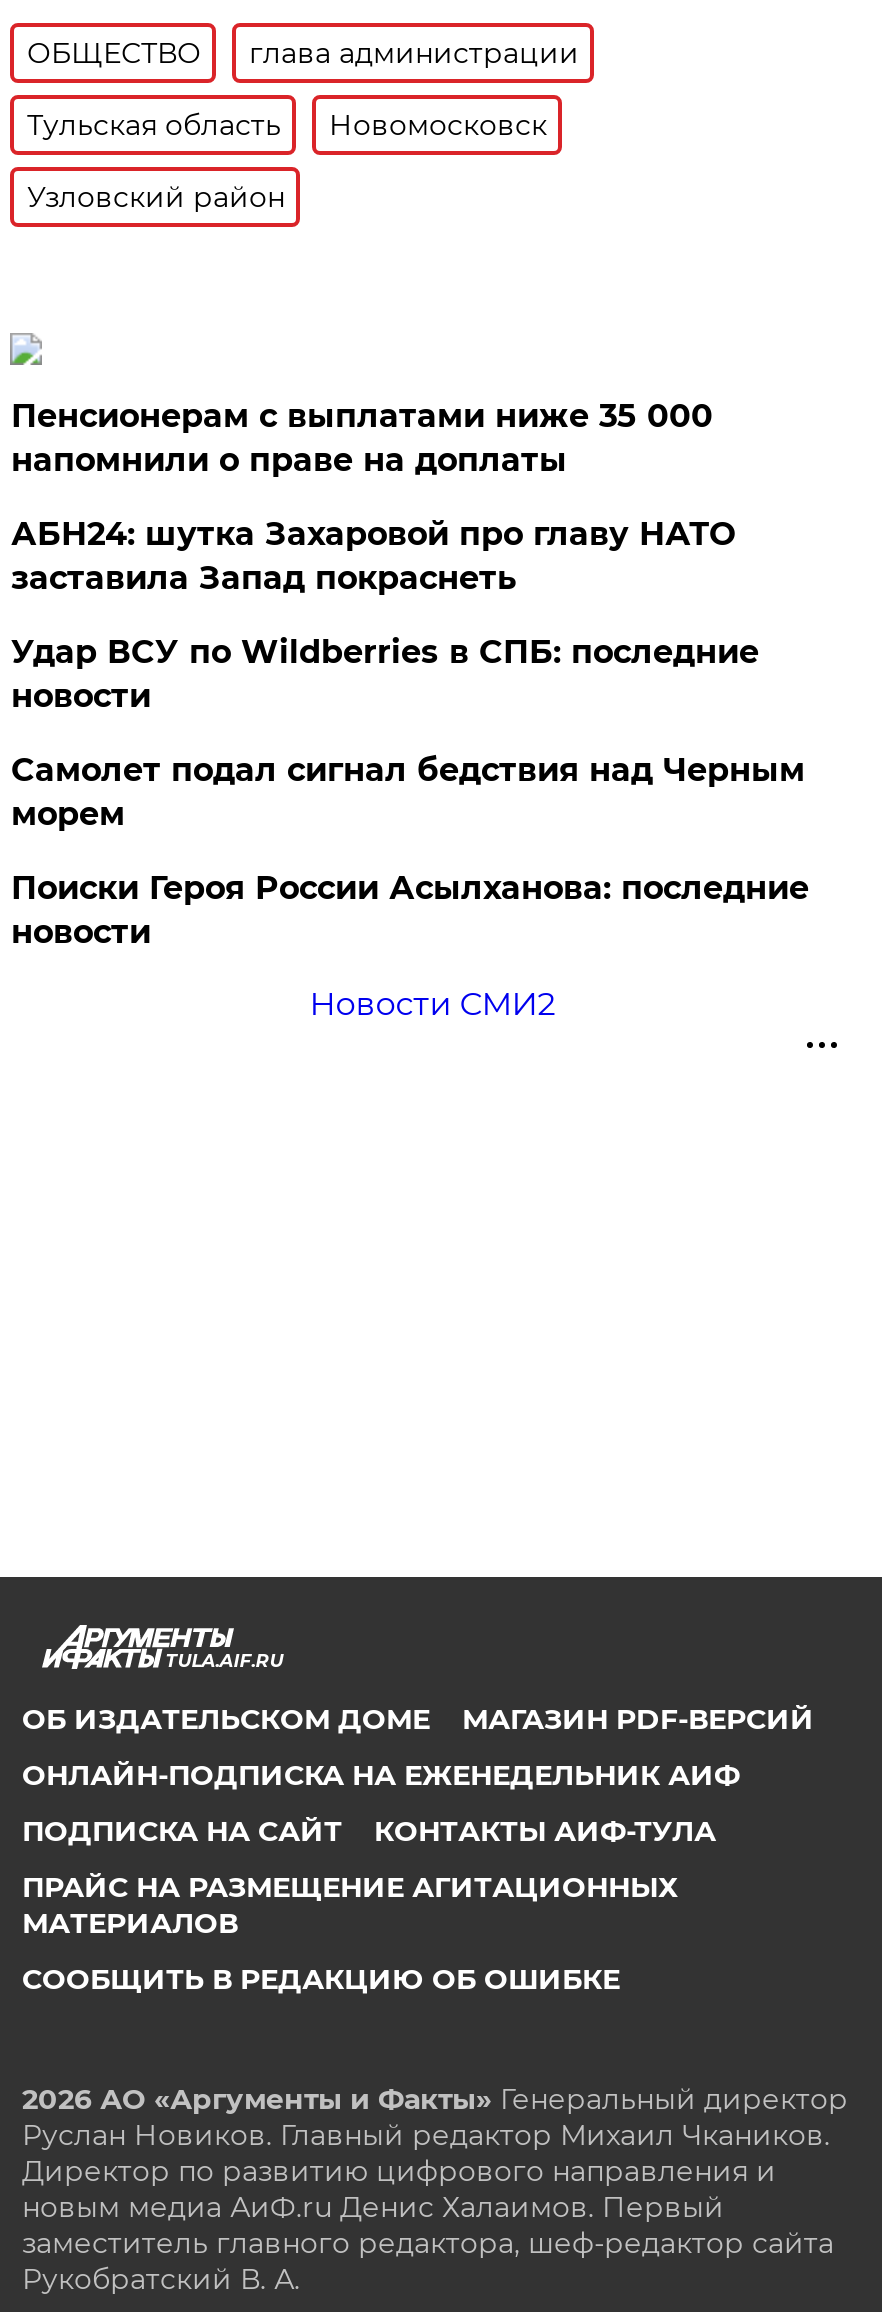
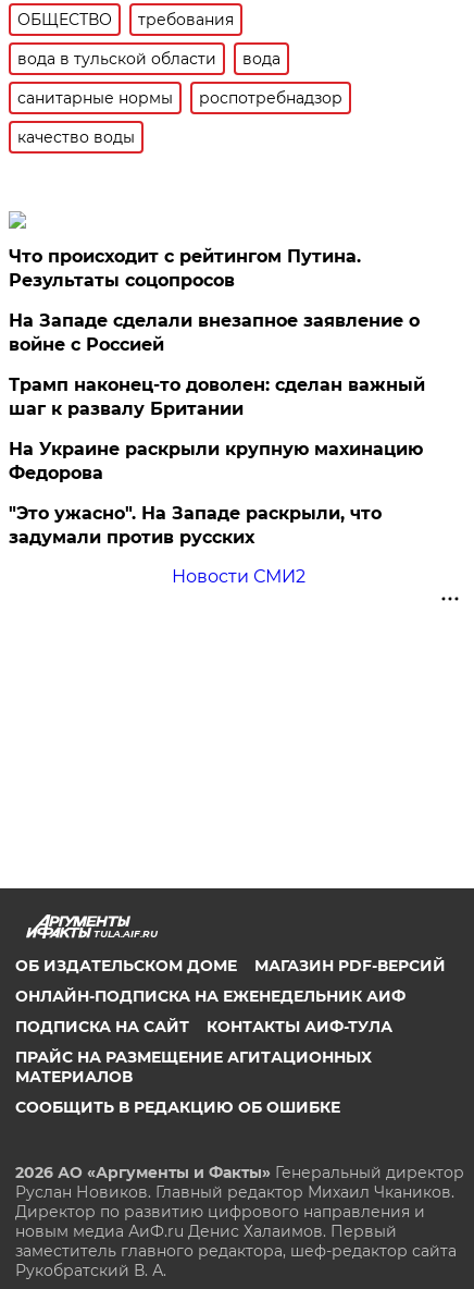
[27,35,579,215] глава администрации | Тульская область | Новомосковск | Узловский район -> [18,10,343,147] требования | вода в тульской области | вода | санитарные нормы | роспотребнадзор | качество воды
[11,397,809,951] Пенсионерам с выплатами ниже 35 000 | напомнили о праве на доплаты | АБН24: шутка Захаровой про главу НАТО | заставила Запад покраснеть | Удар ВСУ по Wildberries в СПБ: последние | новости | Самолет подал сигнал бедствия над Черным | морем | Поиски Героя России Асылханова: последние | новости -> [9,246,426,548] Что происходит с рейтингом Путина. | Результаты соцопросов | На Западе сделали внезапное заявление о | войне с Россией | Трамп наконец-то доволен: сделан важный | шаг к развалу Британии | На Украине раскрыли крупную махинацию | Федорова | "Это ужасно". На Западе раскрыли, что | задумали против русских

